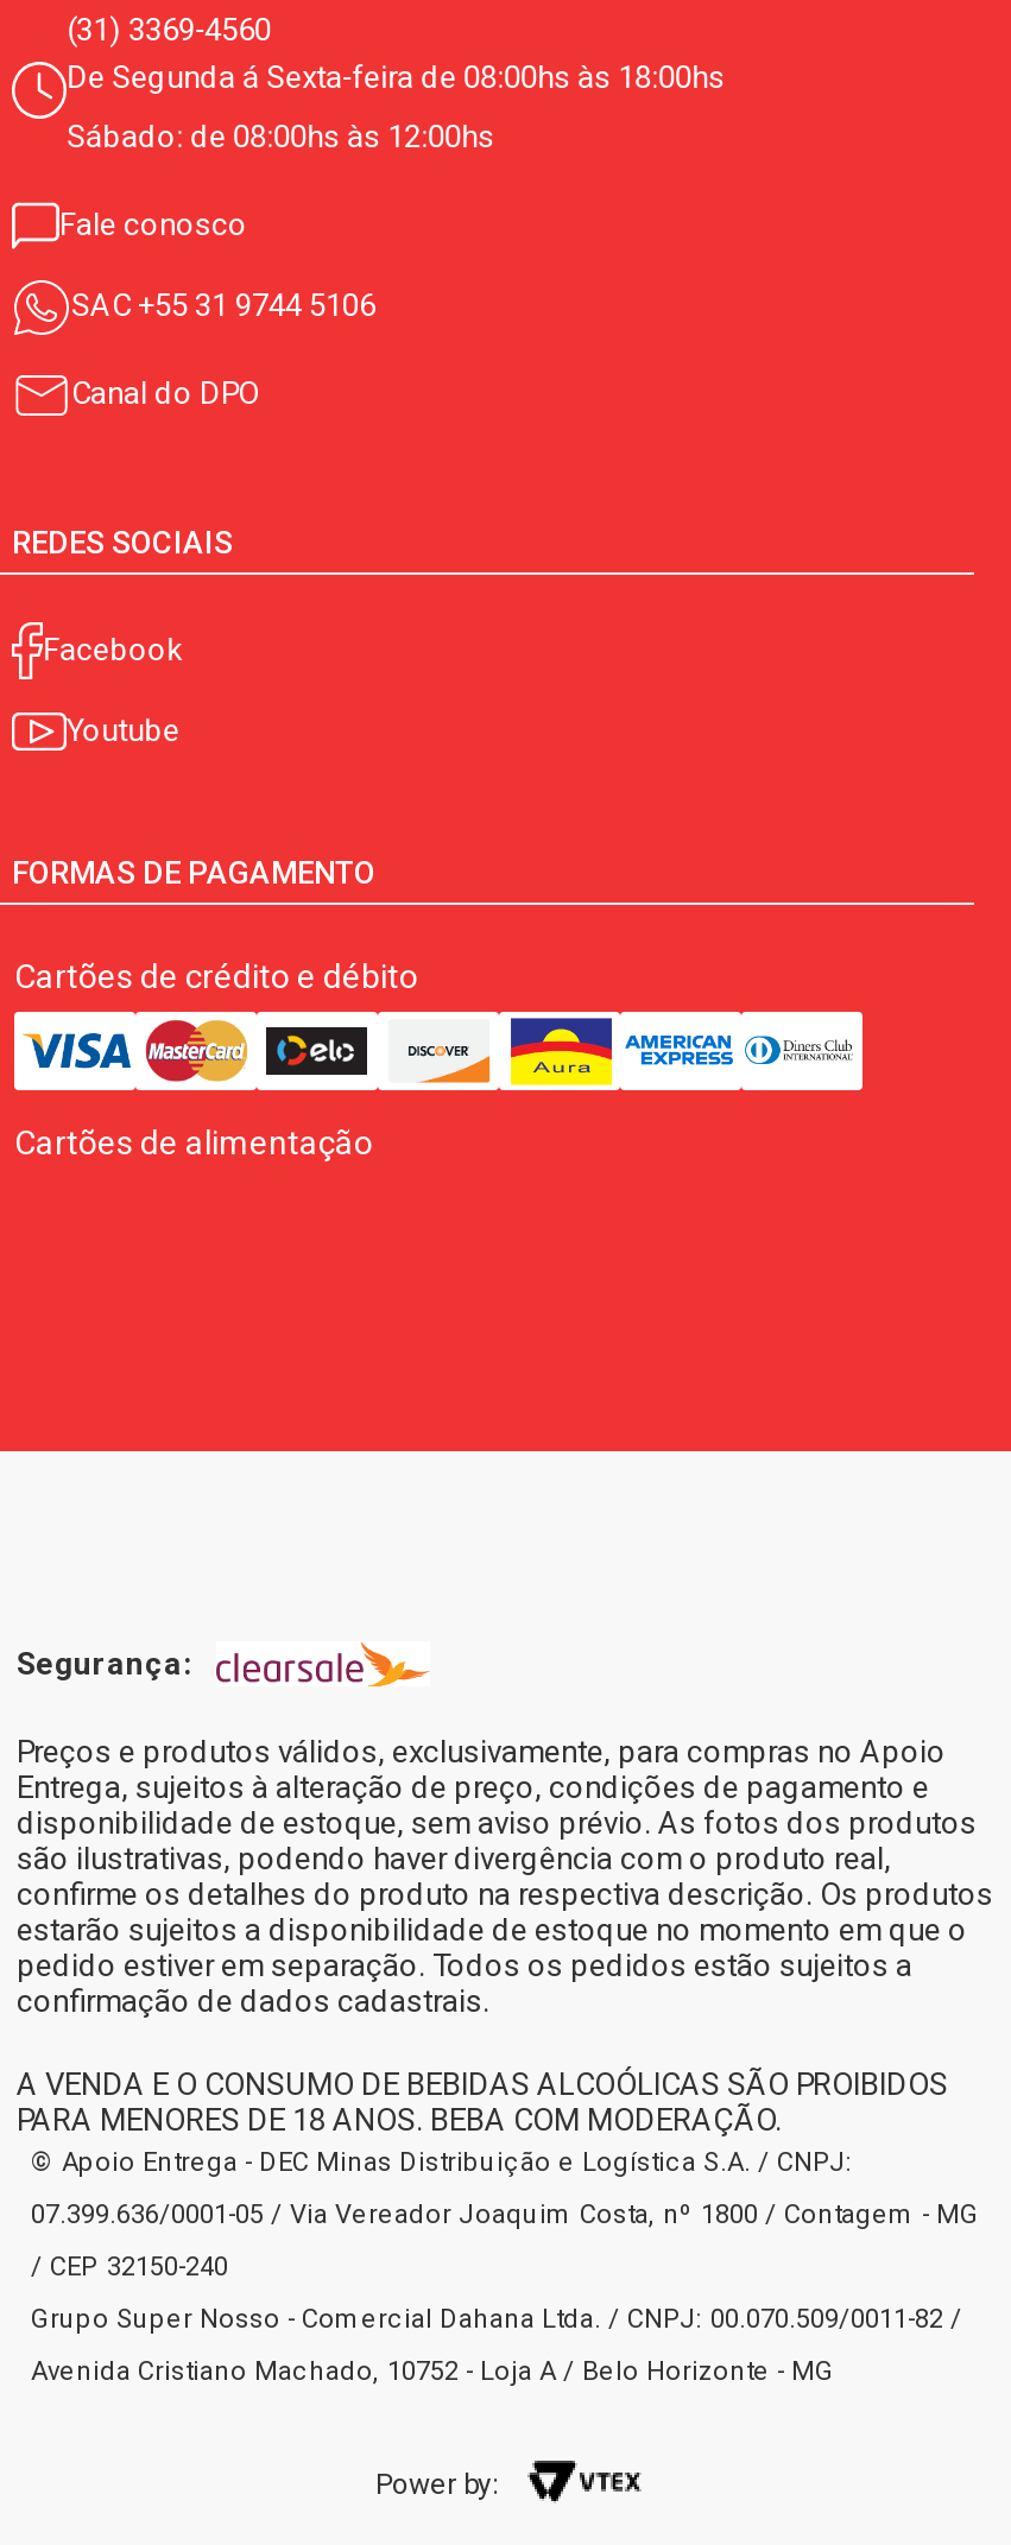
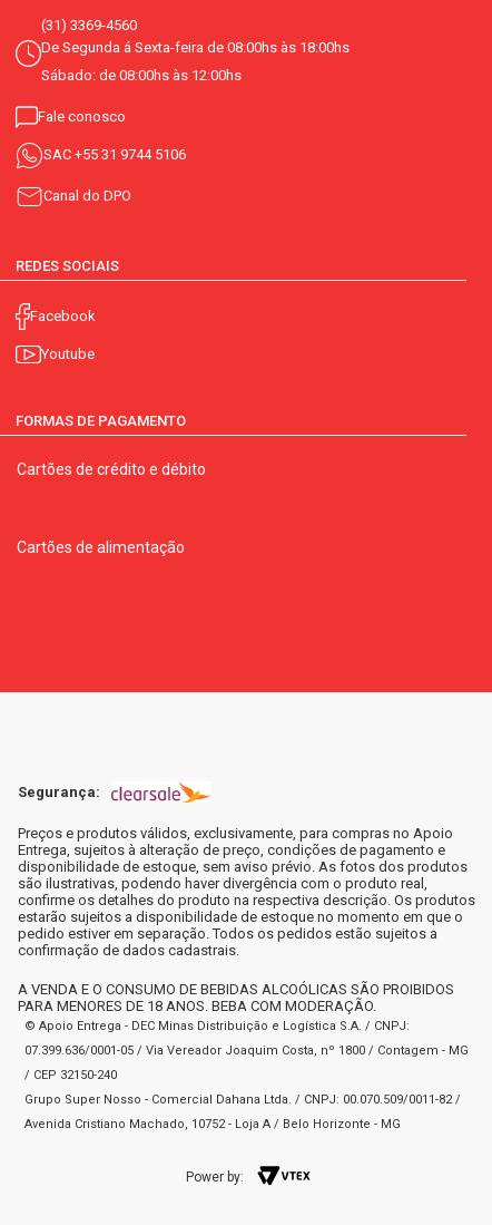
[12,1009,865,1093] [image] -> none

